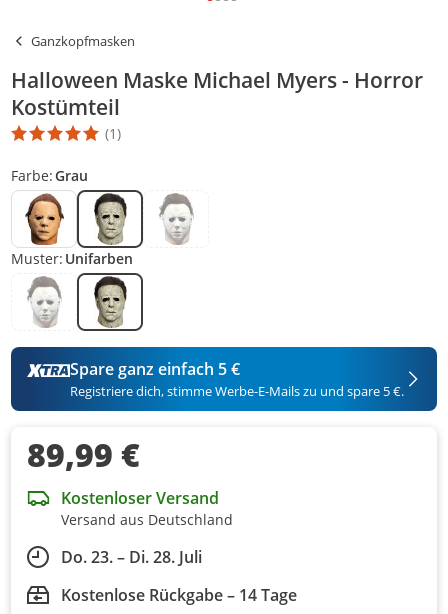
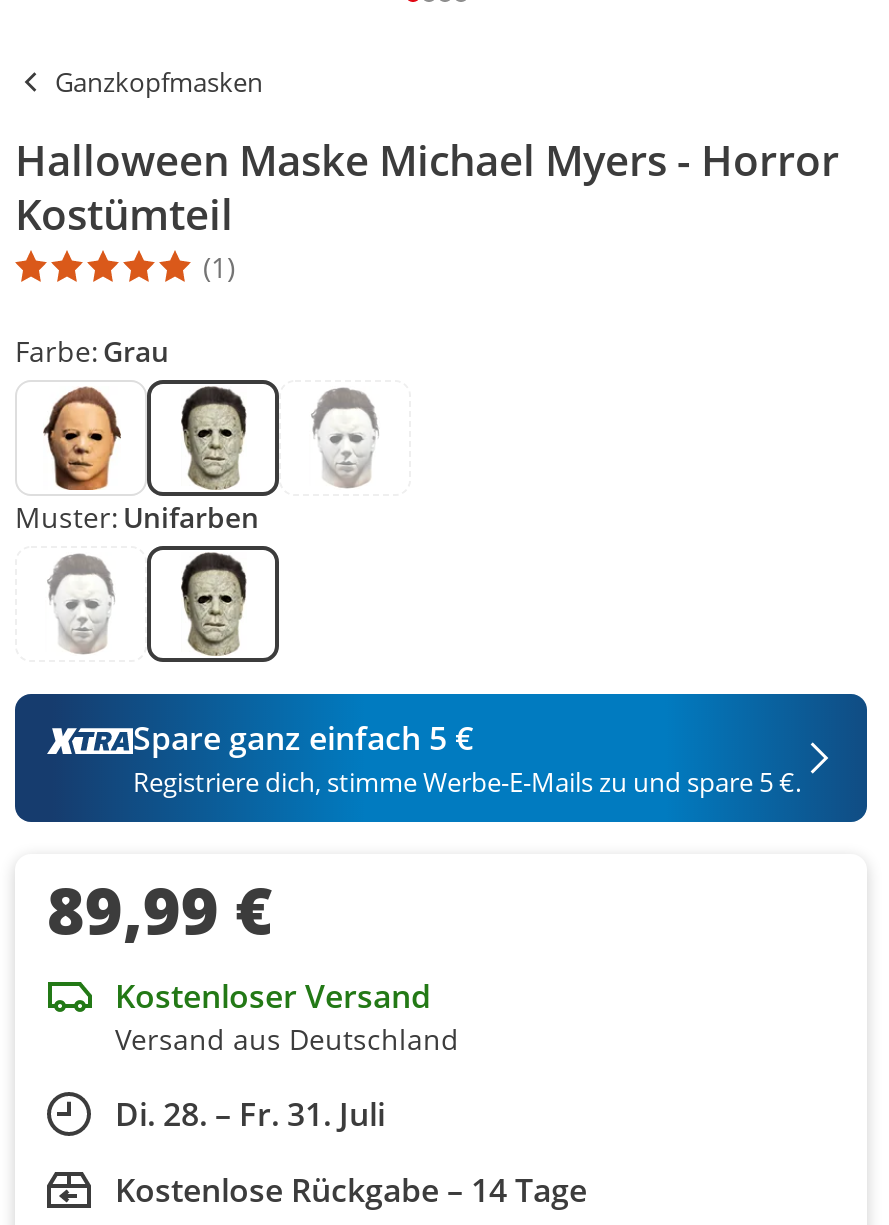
[61,546,202,568] Do. 23. – Di. 28. Juli -> [115,1092,385,1136] Di. 28. – Fr. 31. Juli

